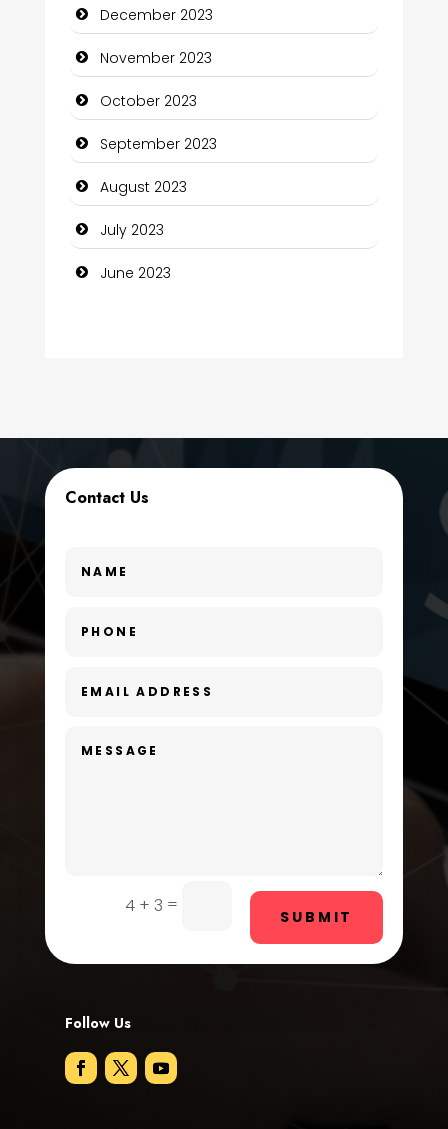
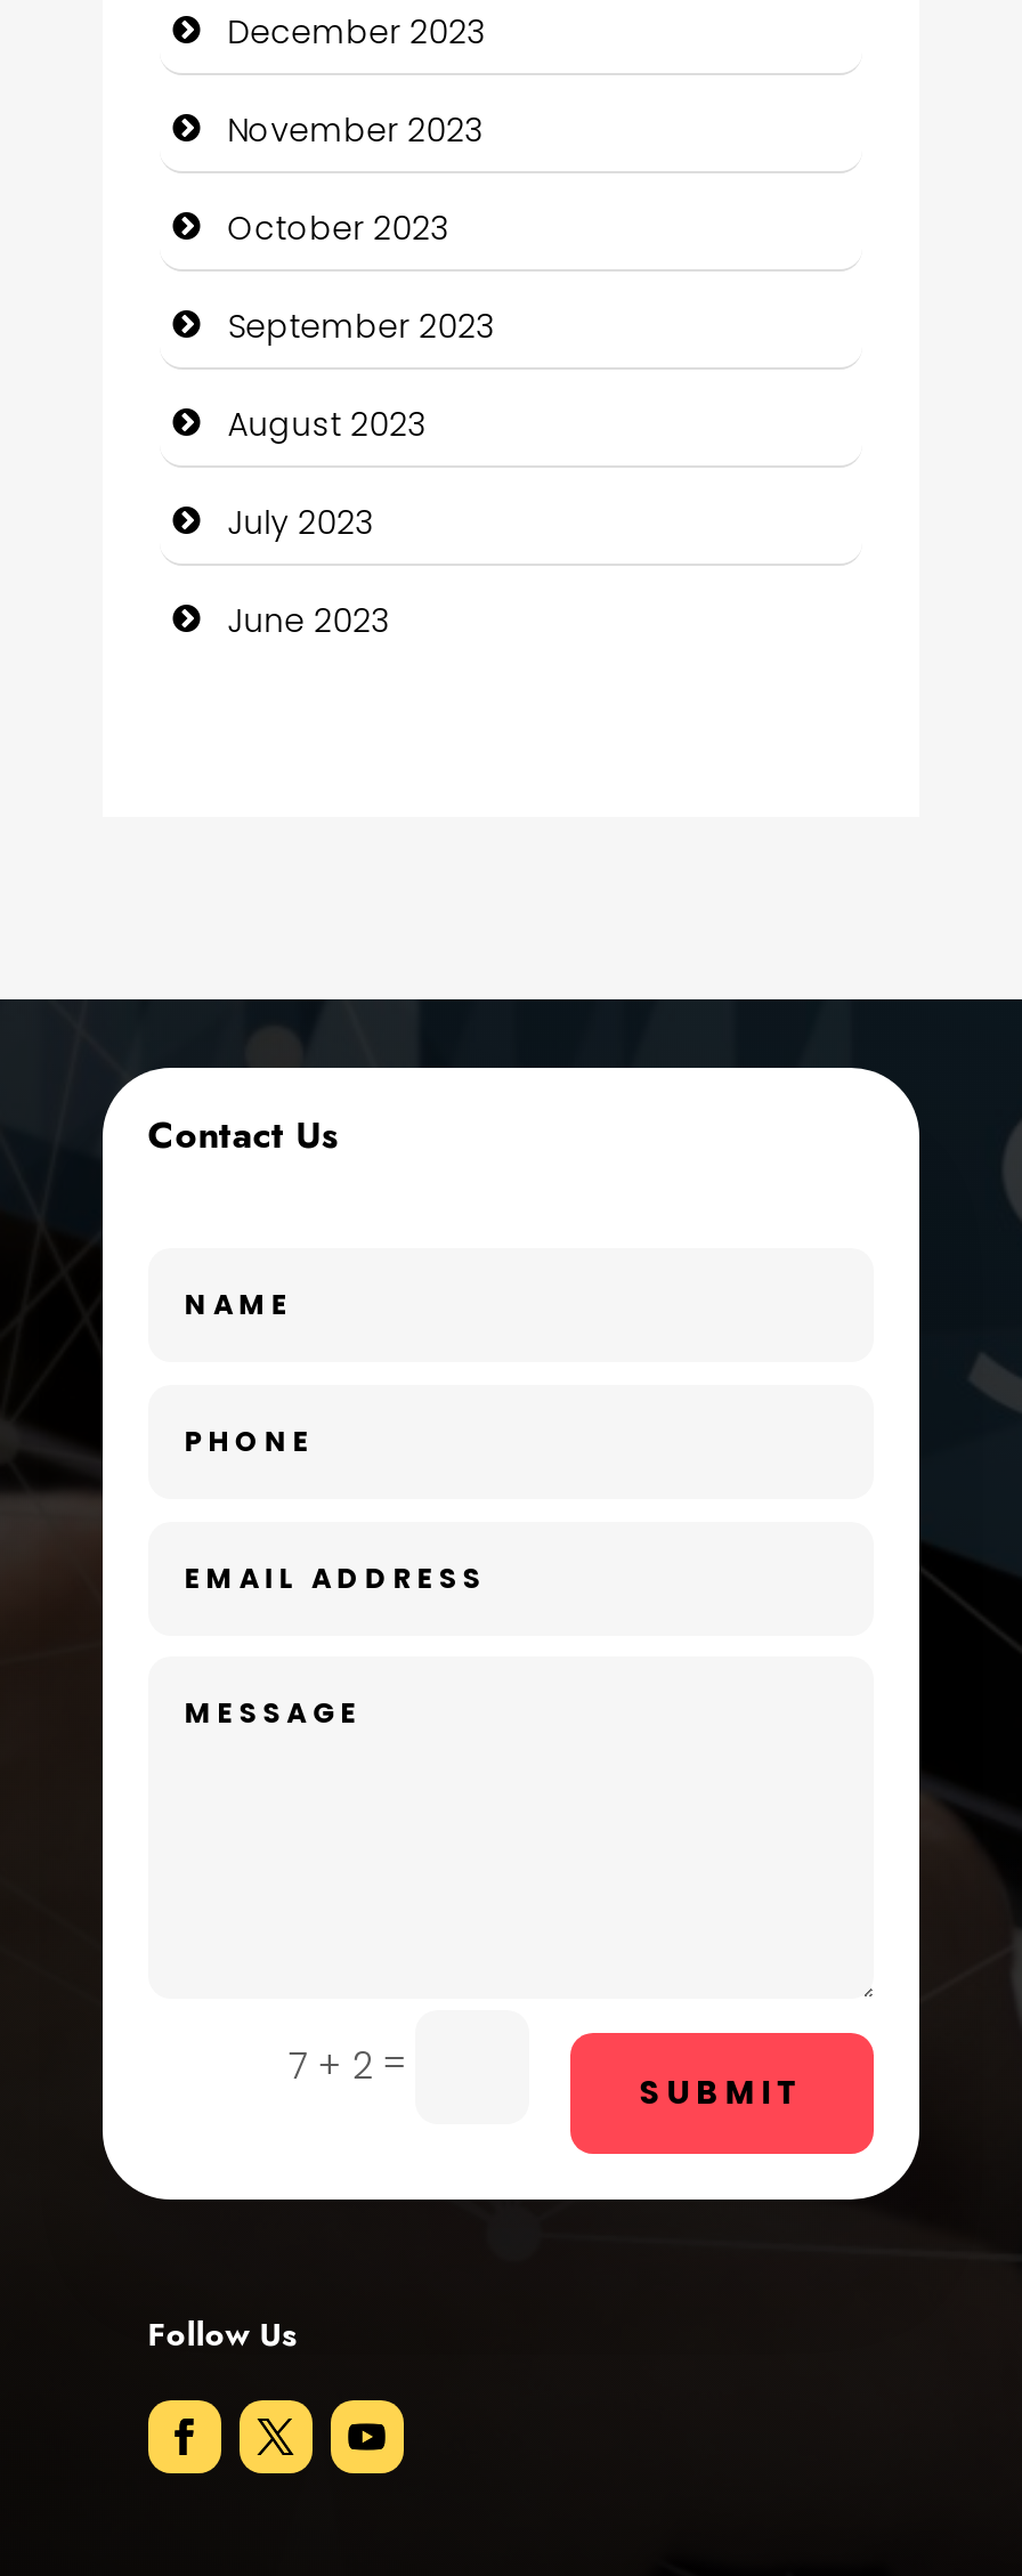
[125,893,182,917] 4 + 3 = -> [288,2038,416,2093] 7 + 2 =

